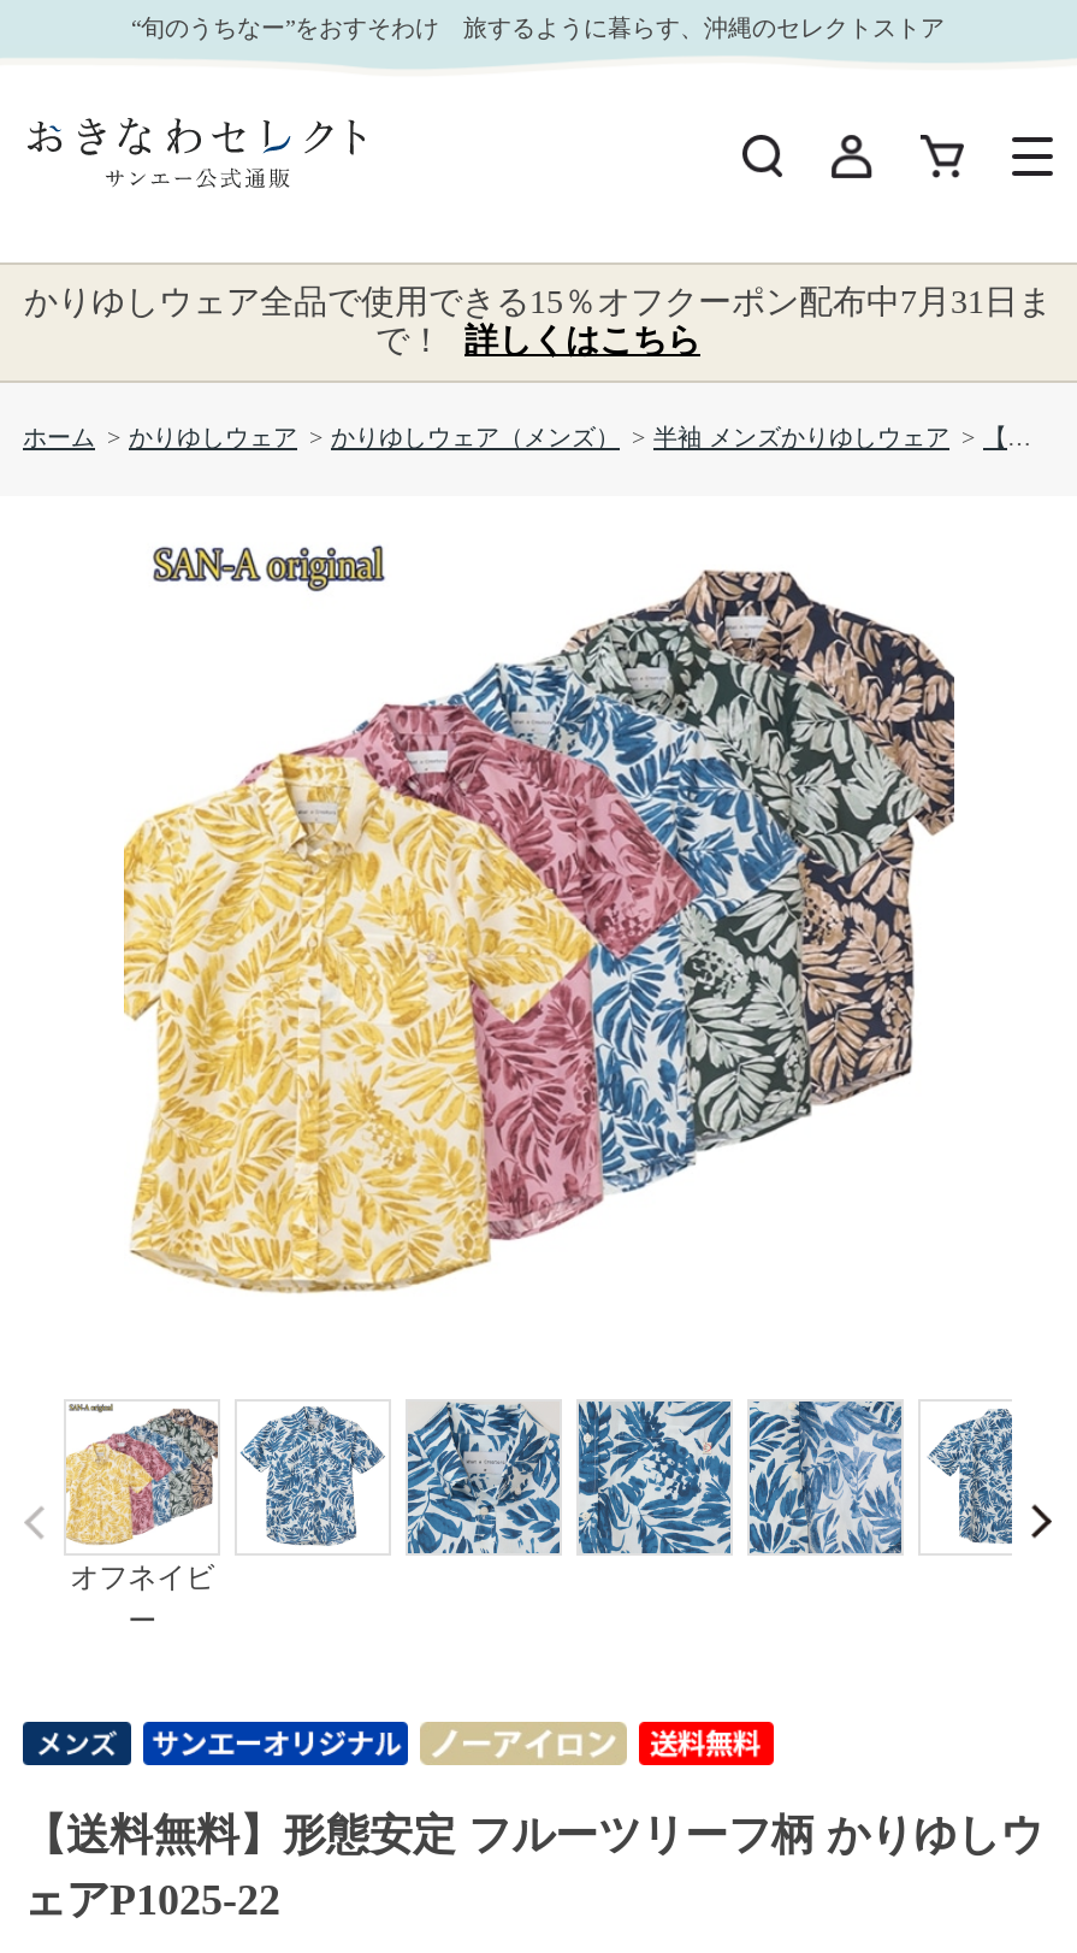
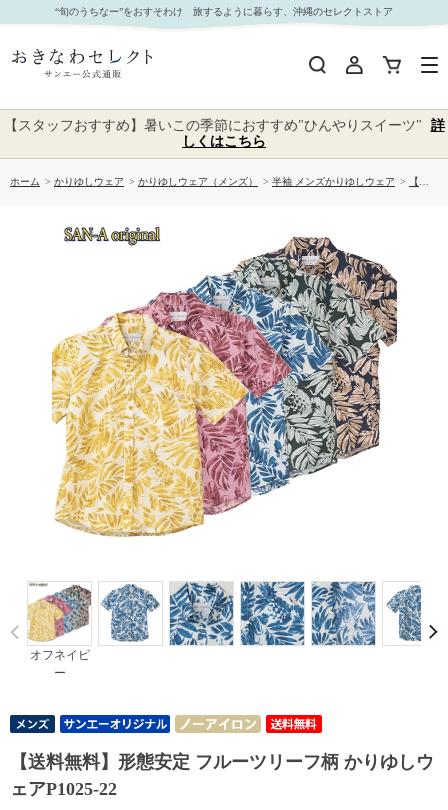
[24,284,1052,359] かりゆしウェア全品で使用できる15％オフクーポン配布中7月31日ま | で！ 詳しくはこちら -> [3,118,444,149] 【スタッフおすすめ】暑いこの季節におすすめ"ひんやりスイーツ" 詳 | しくはこちら

